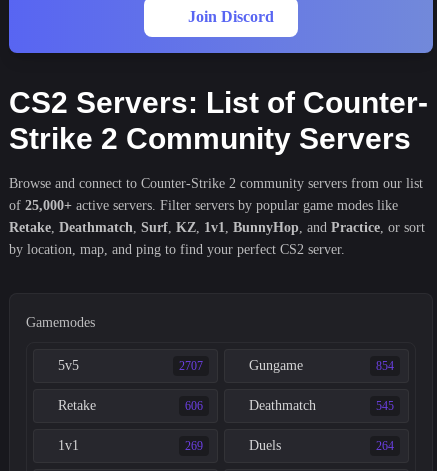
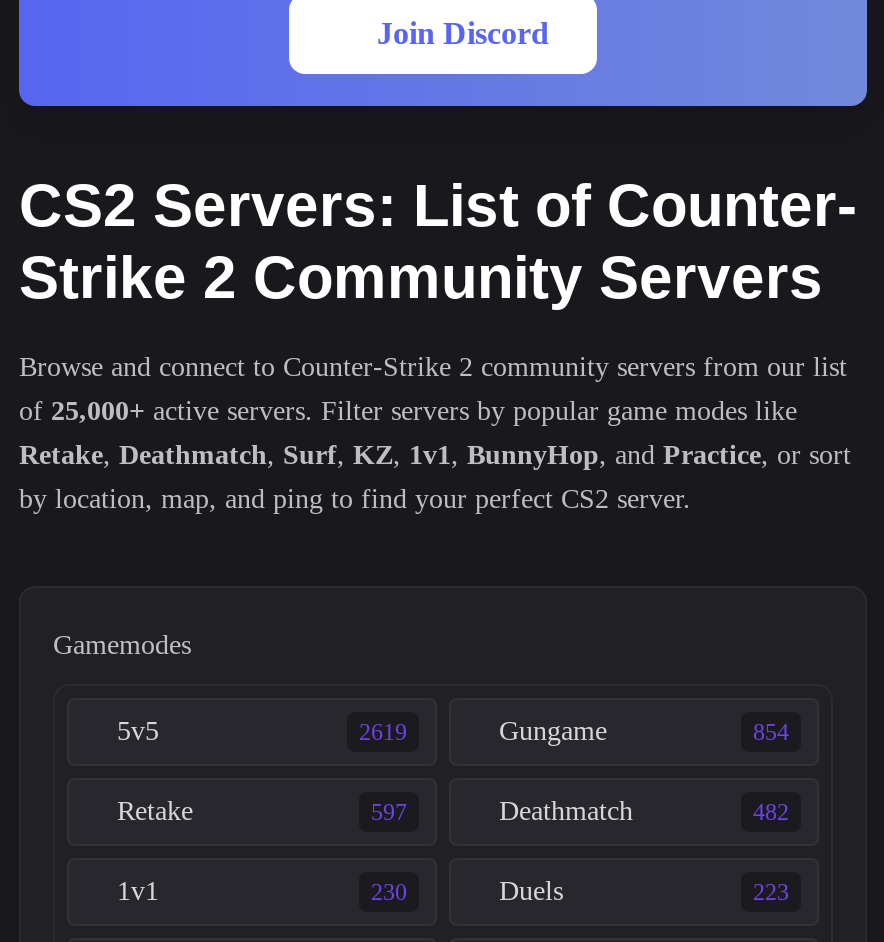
[179,359,203,373] 2707 -> [359,718,407,746] 2619
[185,399,203,413] 606 -> [371,798,407,826] 597
[376,399,394,413] 545 -> [753,798,789,826] 482
[185,439,203,453] 269 -> [371,878,407,906] 230
[376,439,394,453] 264 -> [753,878,789,906] 223

